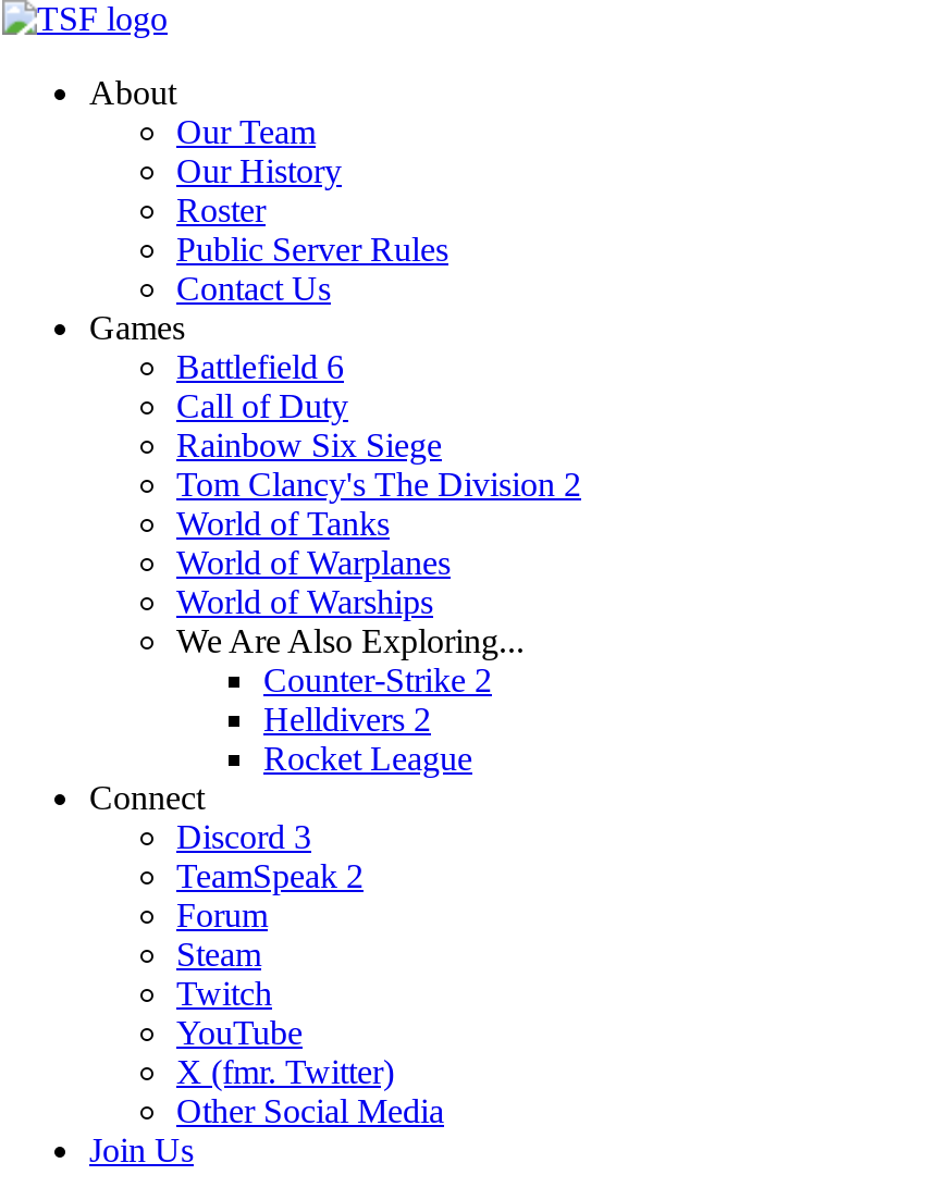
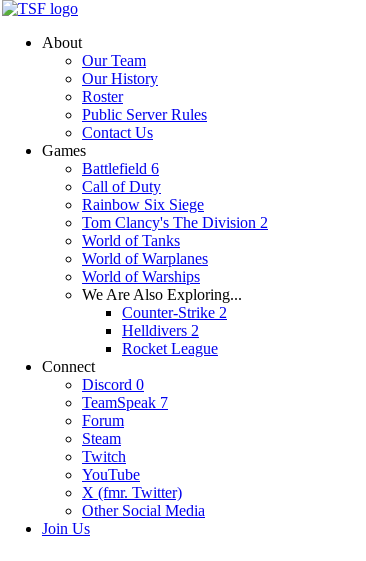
[176,818,311,855] Discord 3 -> [82,376,144,393] Discord 0
[176,857,364,894] TeamSpeak 2 -> [82,394,168,411] TeamSpeak 7

